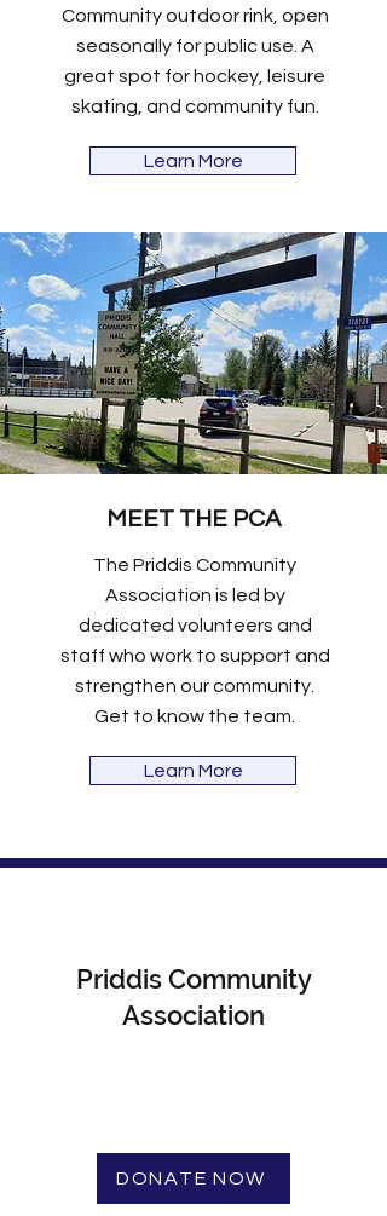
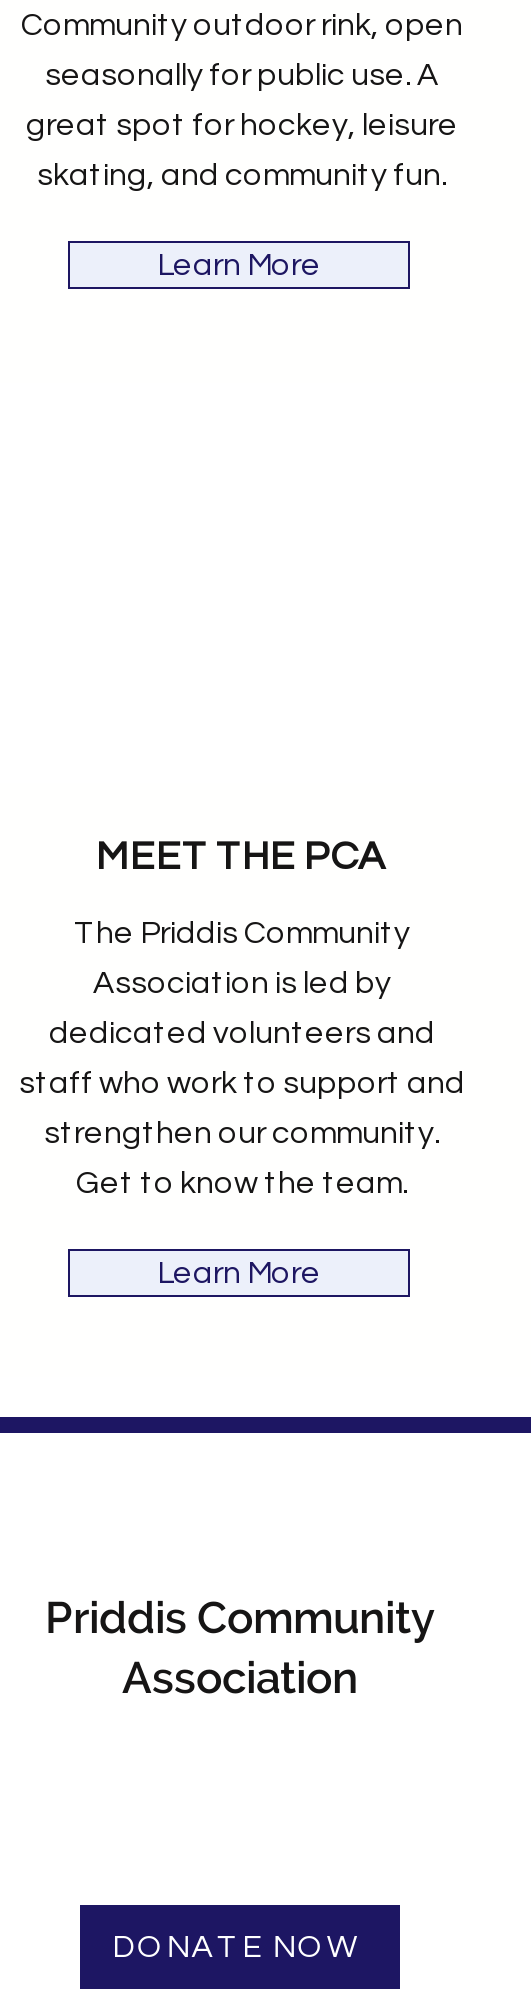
[4,231,383,476] [image] -> none

